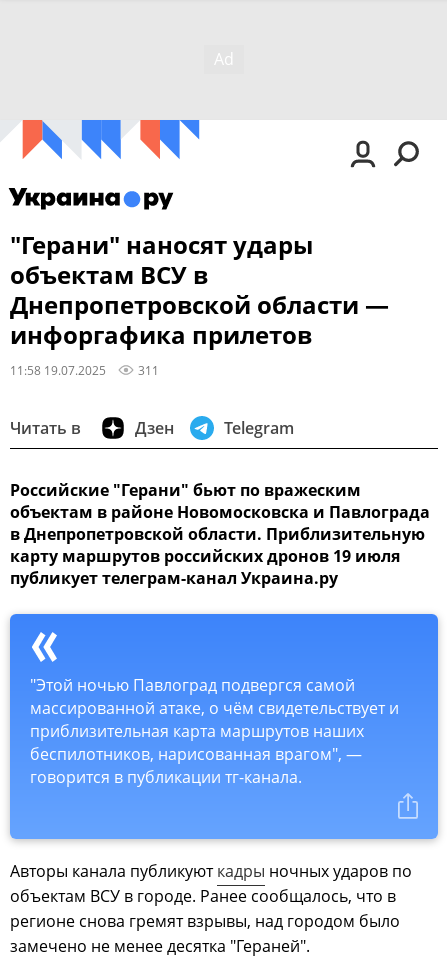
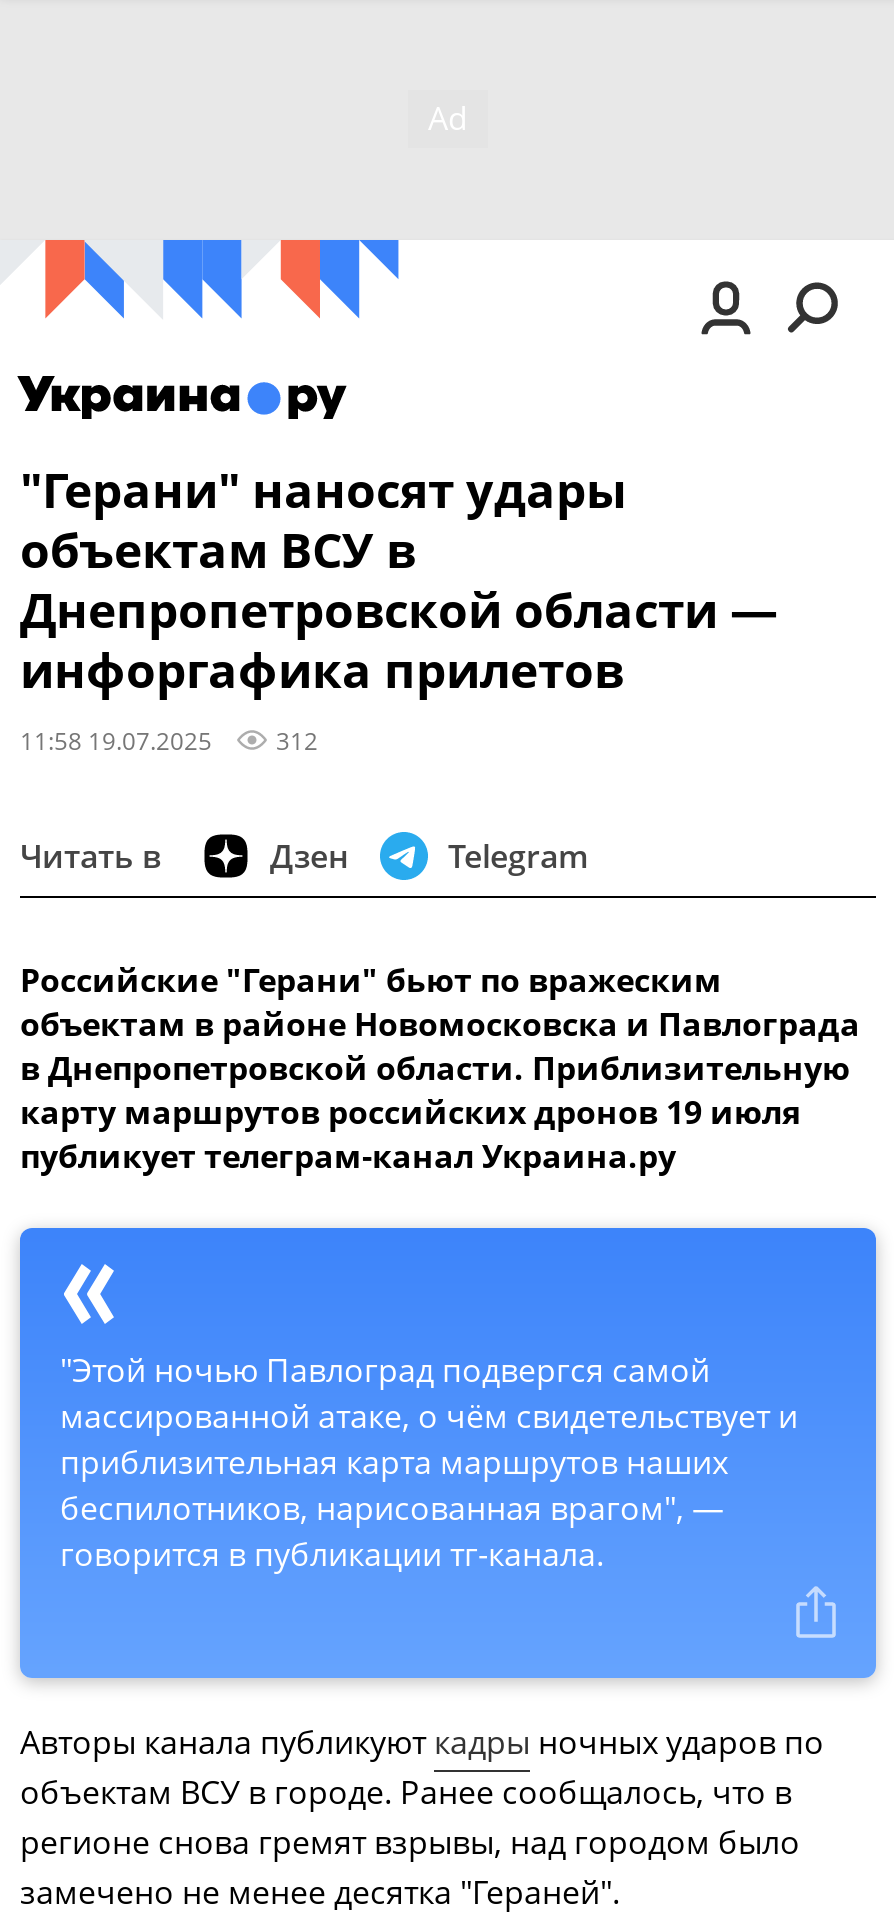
[10,362,159,378] 11:58 19.07.2025 311 -> [20,724,318,756] 11:58 19.07.2025 312

